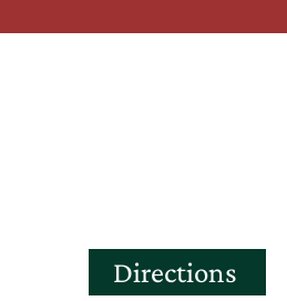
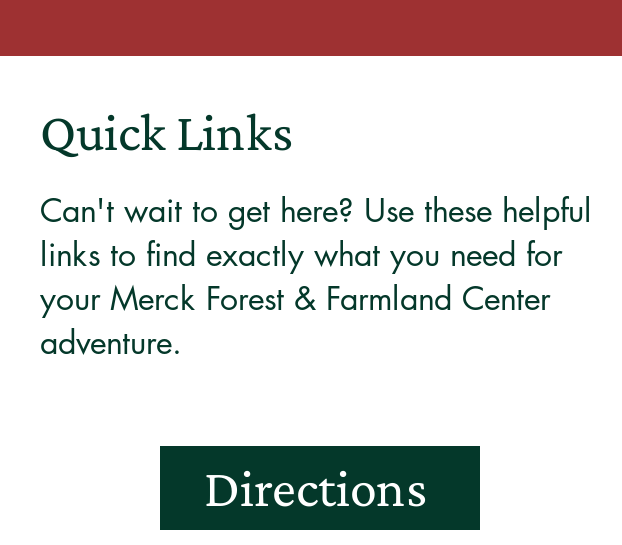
none -> [40,102,592,364] Quick Links | Can't wait to get here? Use these helpful | links to find exactly what you need for | your Merck Forest & Farmland Center | adventure.

